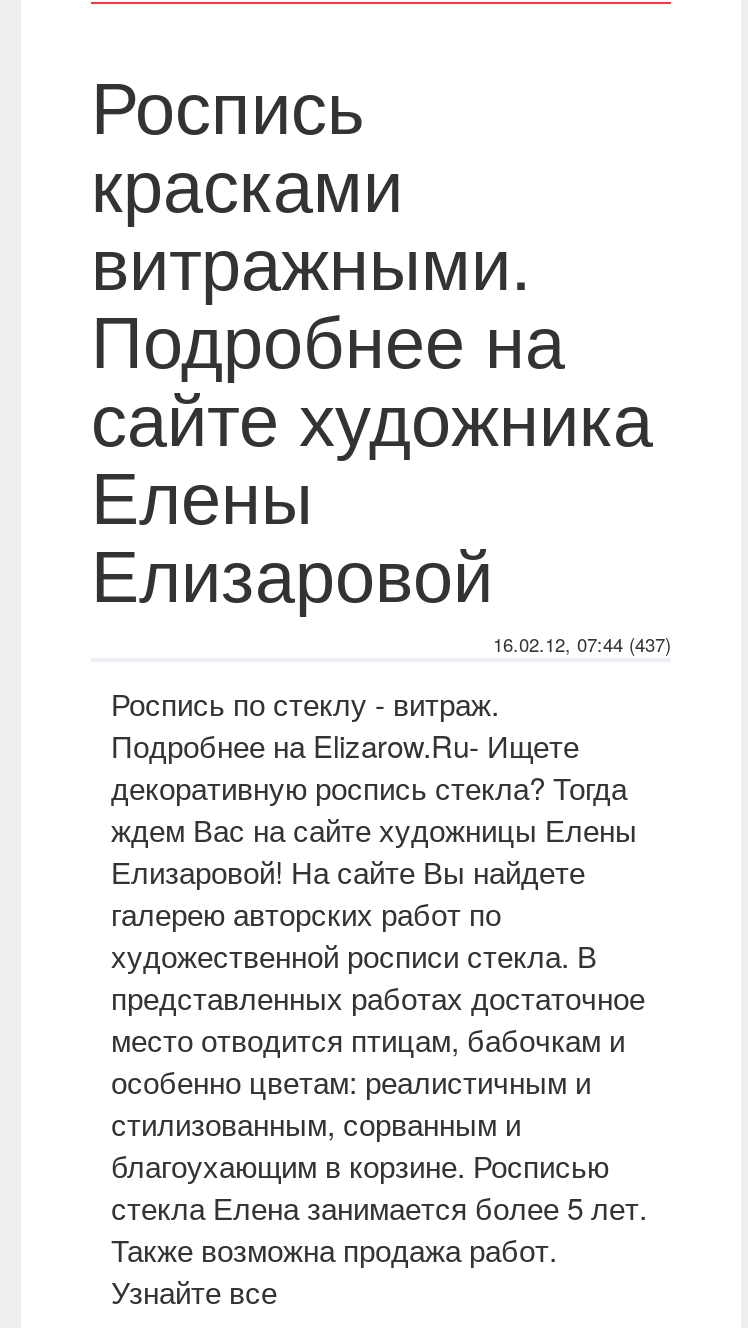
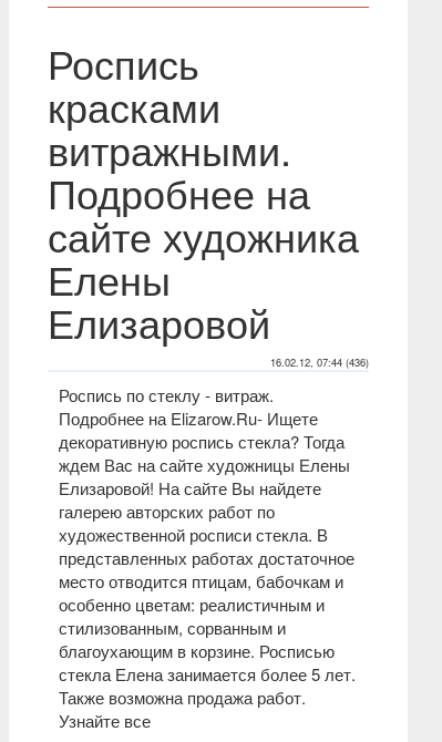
[493,630,671,658] 16.02.12, 07:44 (437) -> [270,354,369,370] 16.02.12, 07:44 (436)

